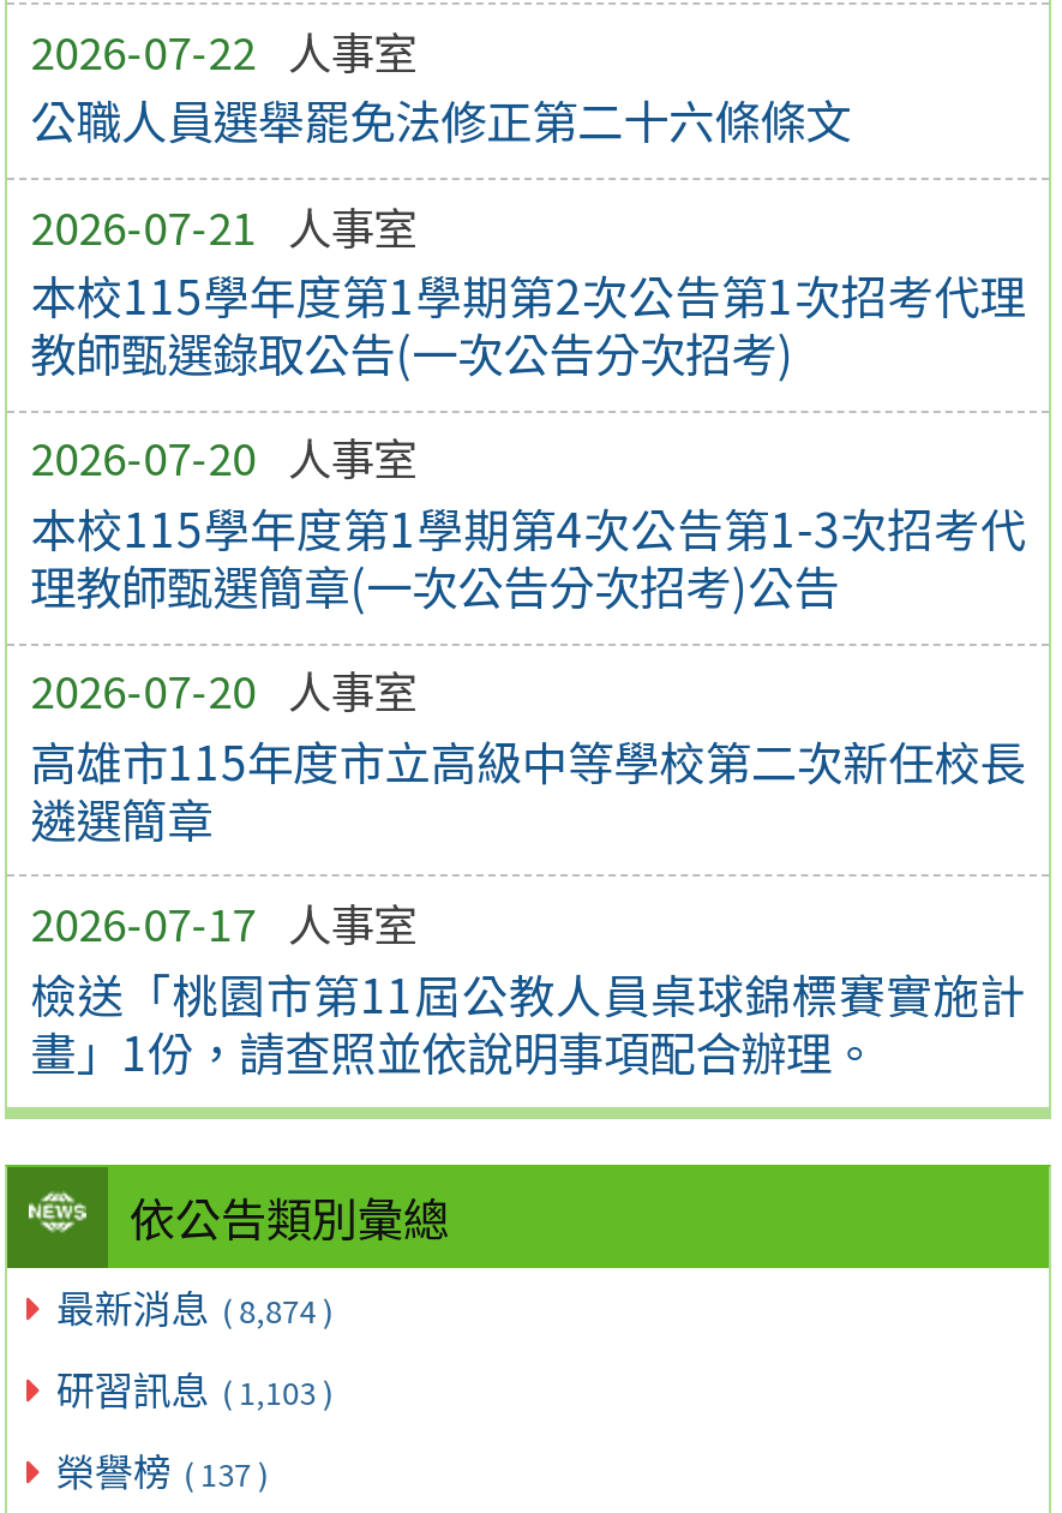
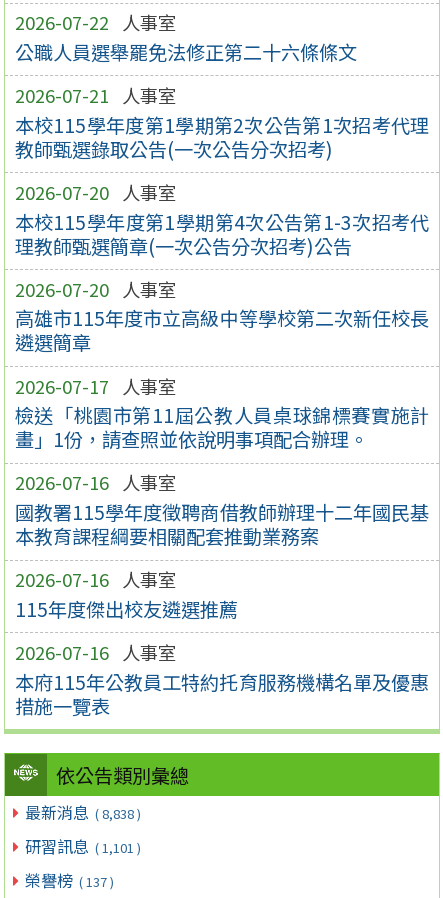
none -> [15,469,429,720] 2026-07-16 人事室 | 國教署115學年度徵聘商借教師辦理十二年國民基 | 本教育課程綱要相關配套推動業務案 | 2026-07-16 人事室 | 115年度傑出校友遴選推薦 | 2026-07-16 人事室 | 本府115年公教員工特約托育服務機構名單及優惠 | 措施一覽表
[56,1278,333,1336] 最新消息 ( 8,874 ) -> [25,800,141,824] 最新消息 ( 8,838 )
[56,1360,333,1417] 研習訊息 ( 1,103 ) -> [25,834,141,858] 研習訊息 ( 1,101 )

